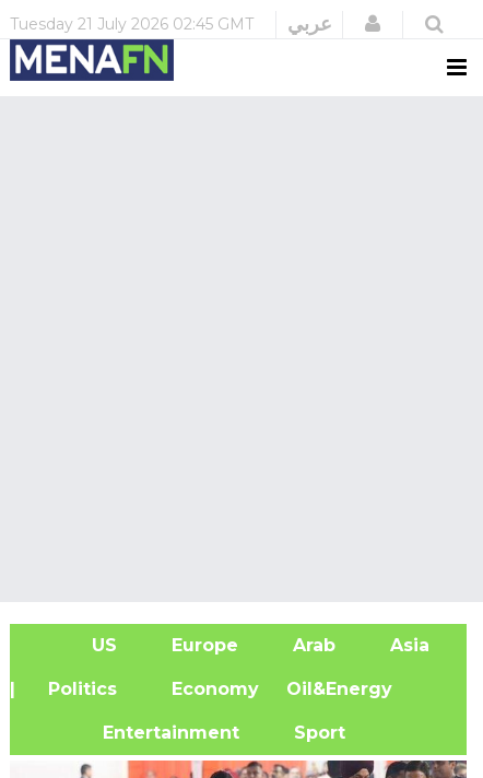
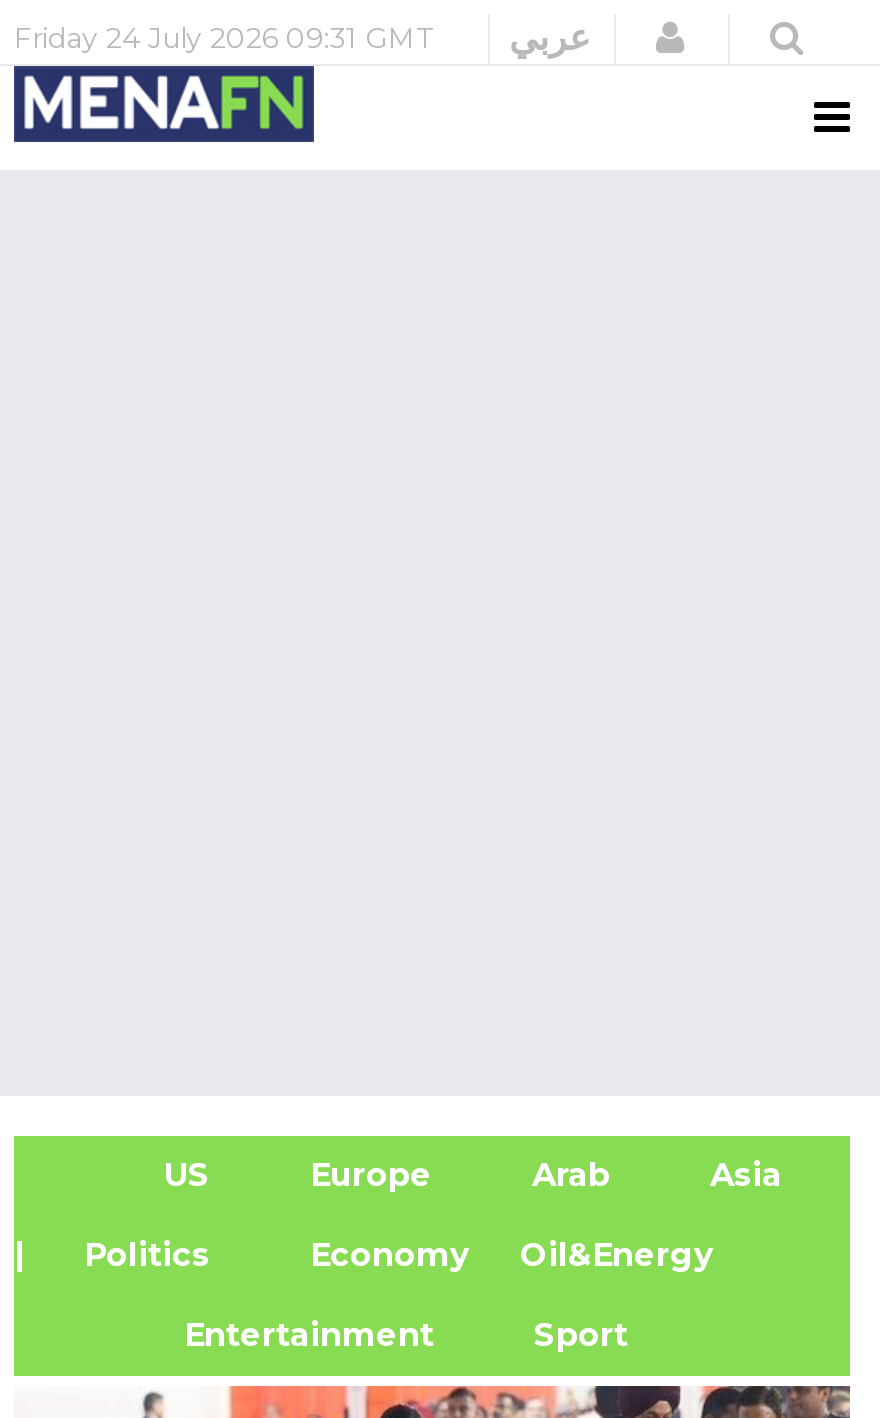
[10,14,254,34] Tuesday 21 July 2026 02:45 GMT -> [14,20,432,56] Friday 24 July 2026 09:31 GMT

